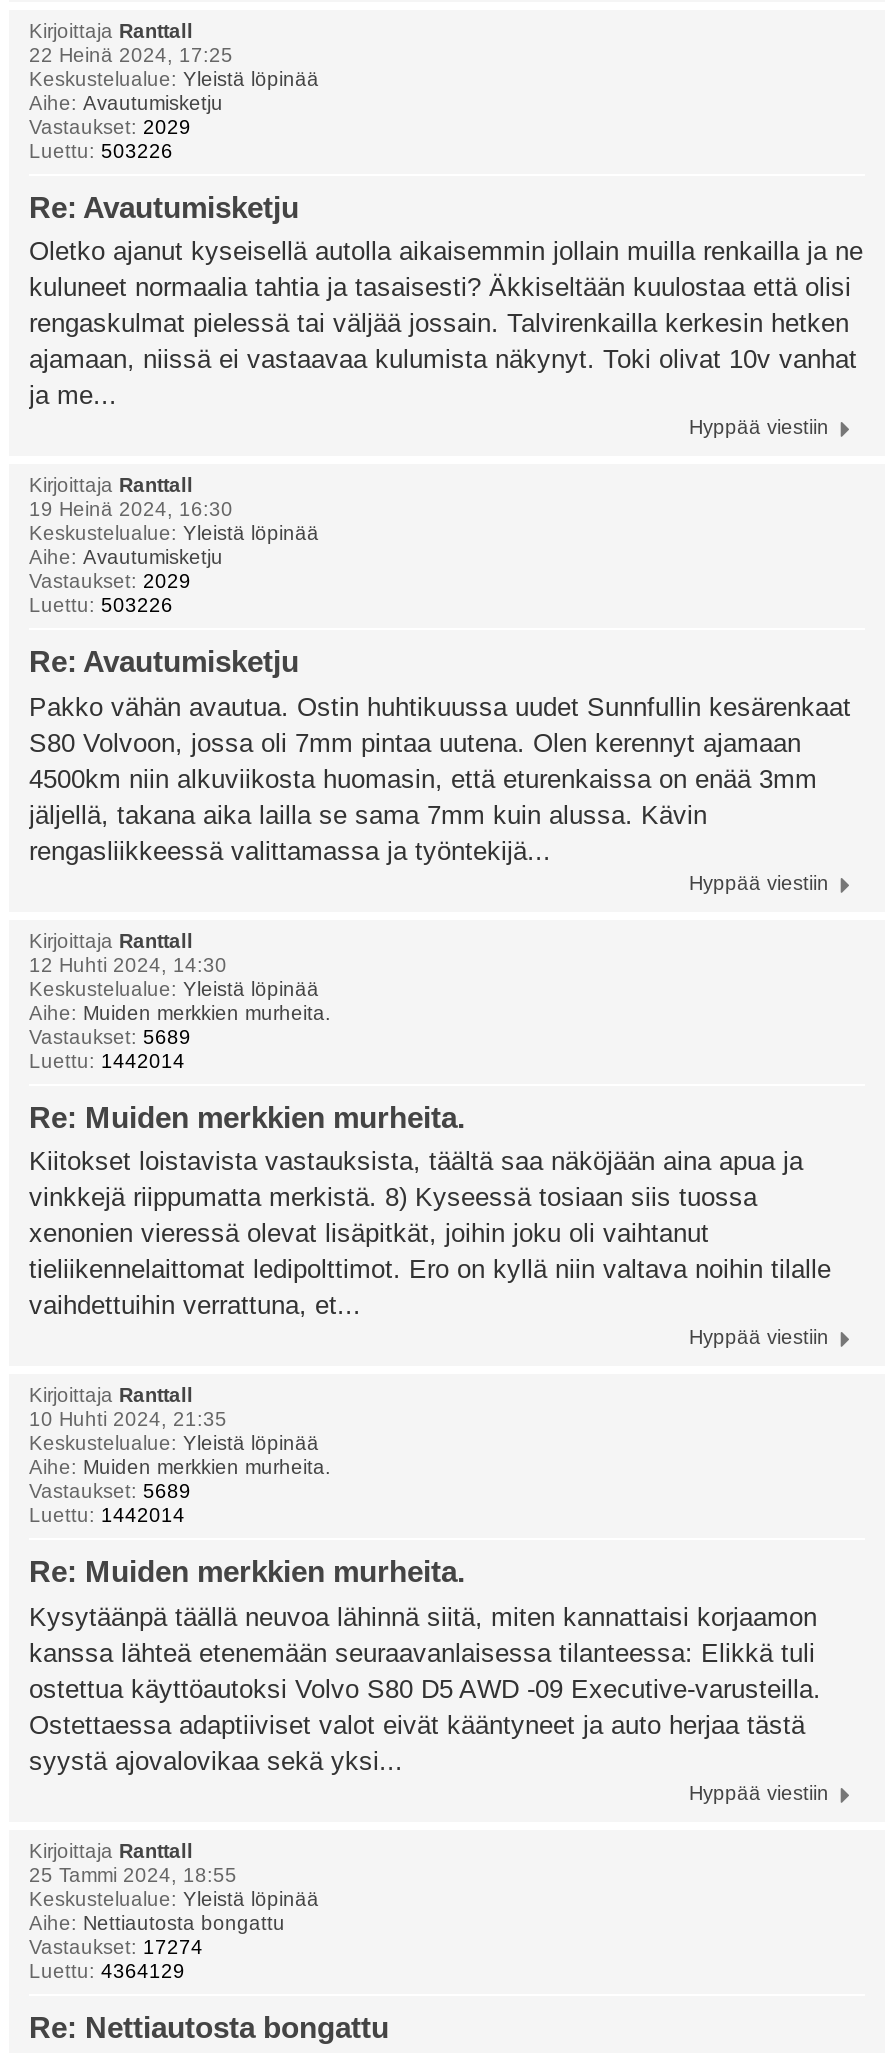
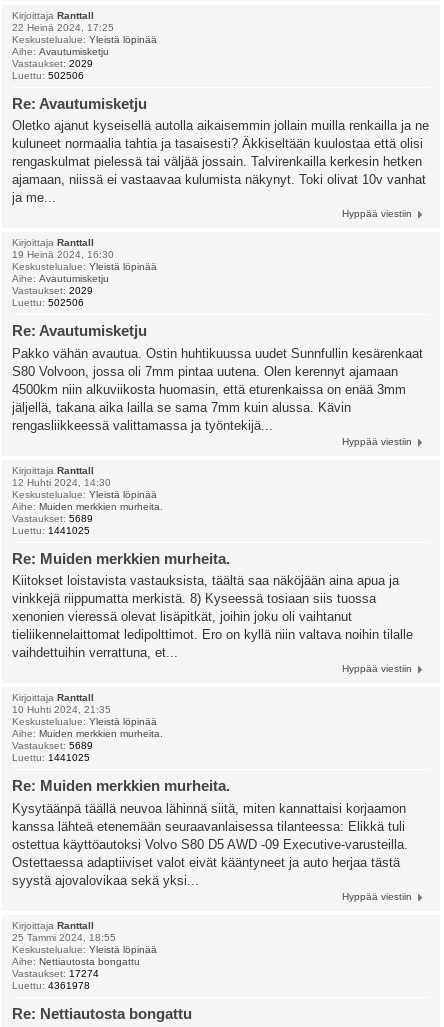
[29,139,173,161] Luettu: 503226 -> [12,70,84,81] Luettu: 502506
[29,594,173,616] Luettu: 503226 -> [12,297,84,308] Luettu: 502506
[29,1049,185,1071] Luettu: 1442014 -> [12,525,90,536] Luettu: 1441025
[29,1504,185,1526] Luettu: 1442014 -> [12,752,90,763] Luettu: 1441025
[29,1959,185,1981] Luettu: 4364129 -> [12,980,90,991] Luettu: 4361978

